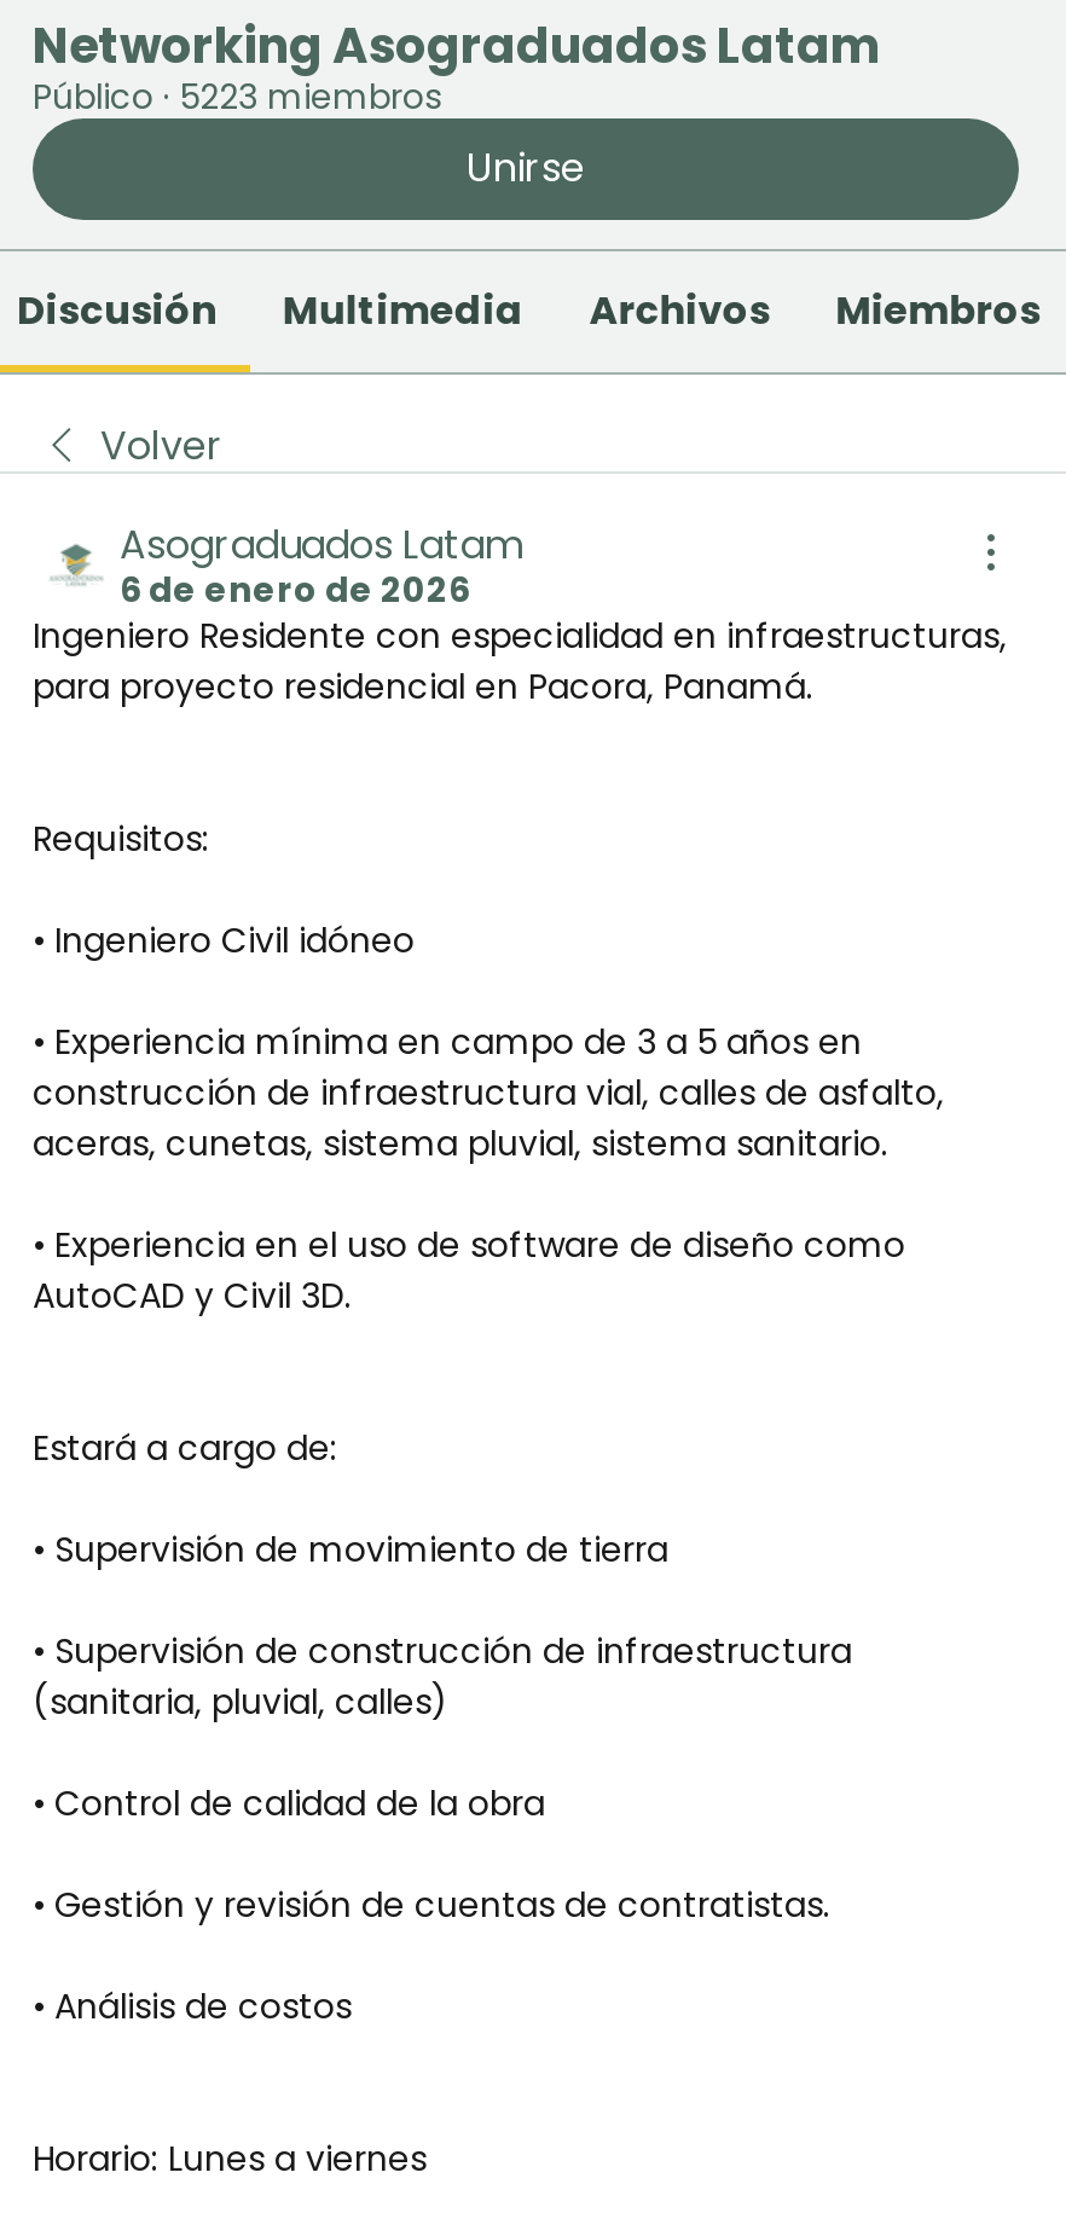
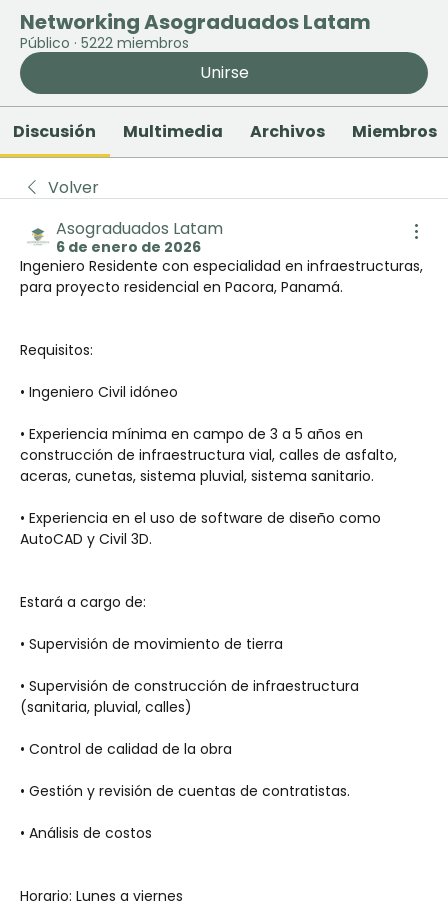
[33,73,441,121] Público · 5223 miembros -> [20,33,189,53] Público · 5222 miembros

